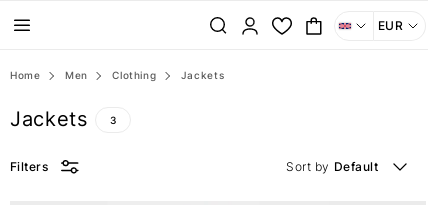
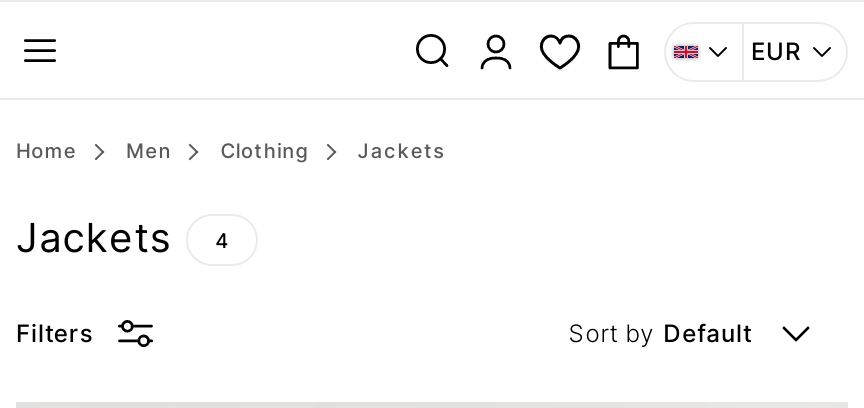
[10,107,117,131] Jackets 3 -> [16,214,231,262] Jackets 4

